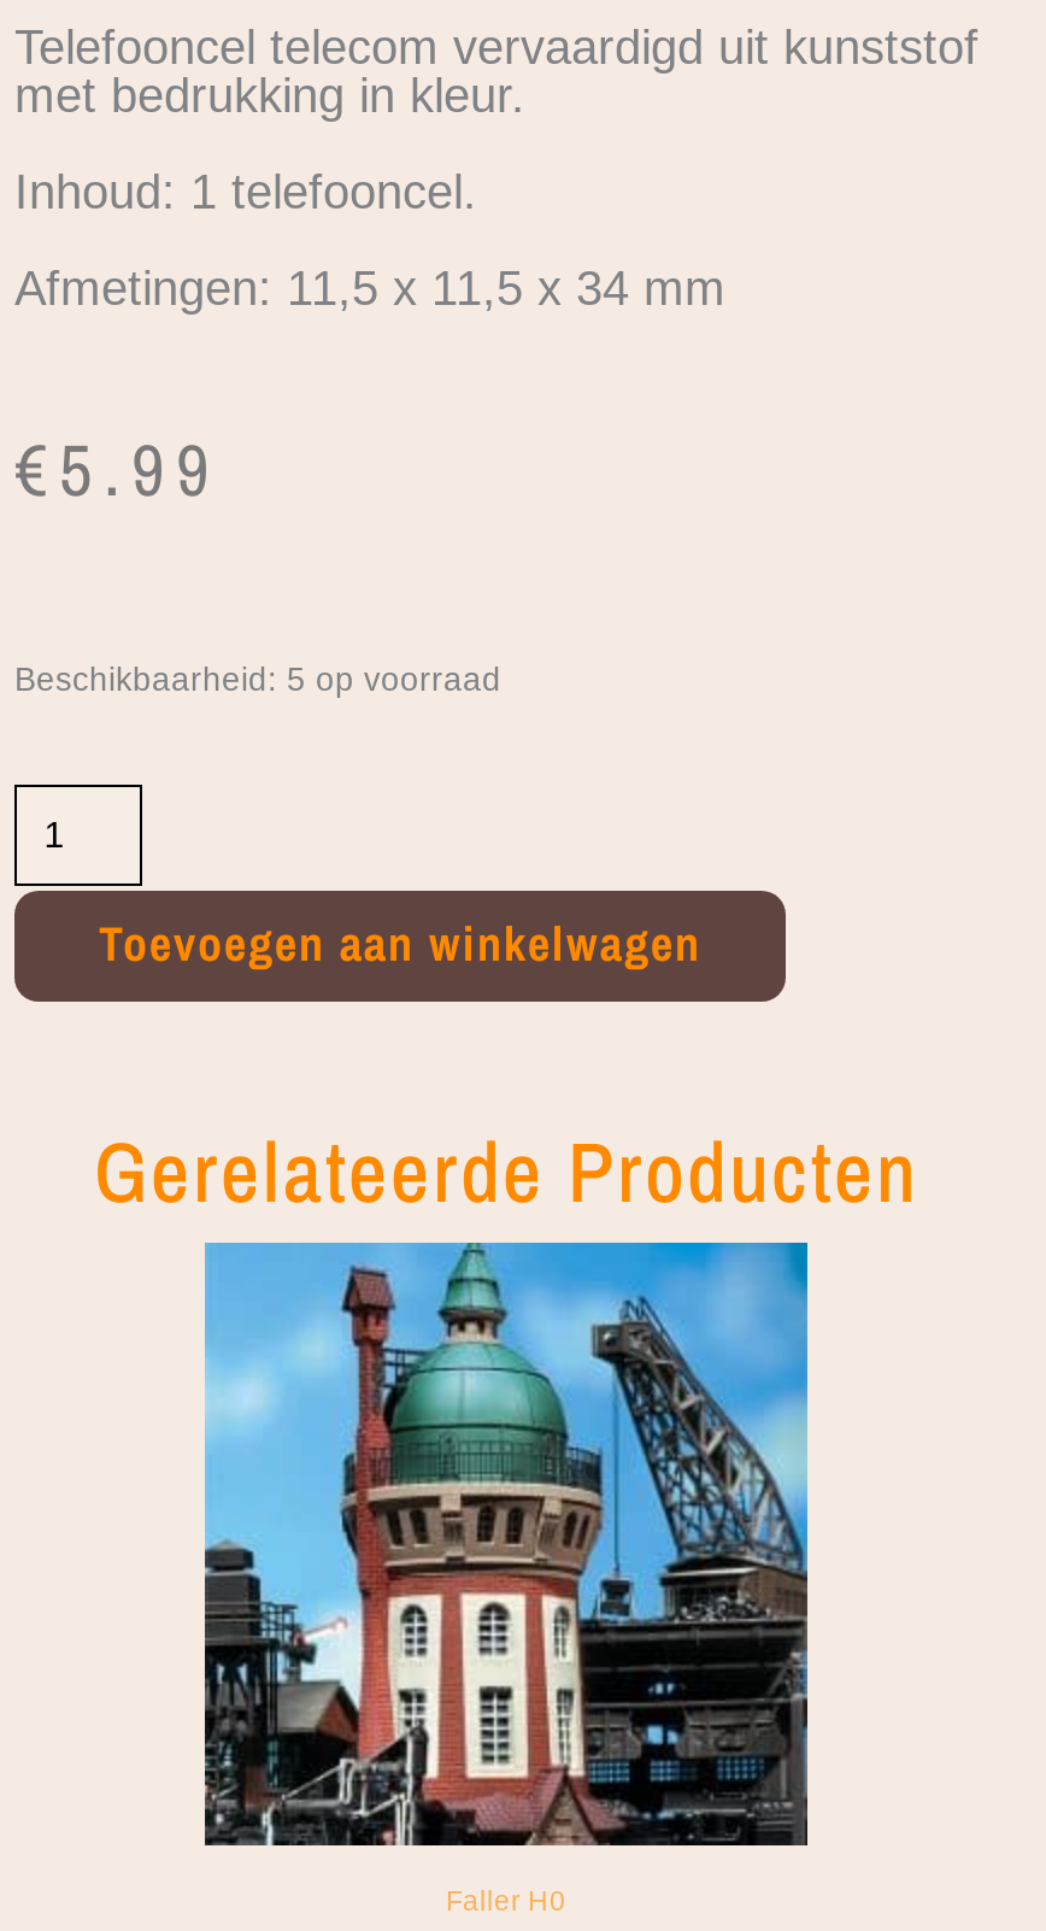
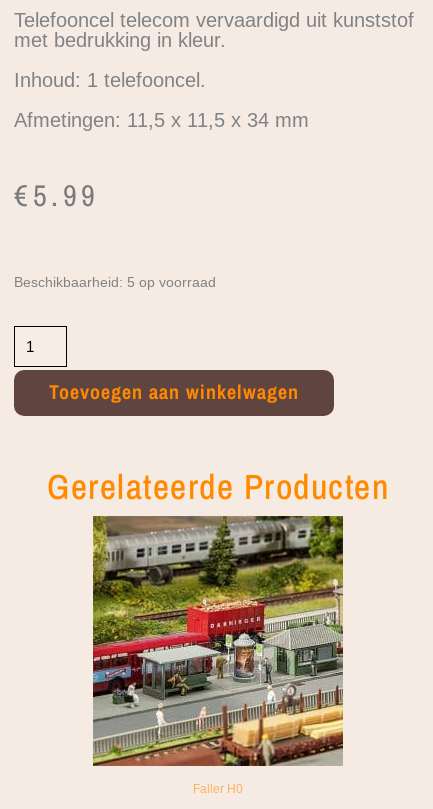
[202,1239,810,1847] [image] -> [92,515,344,767] [image]

